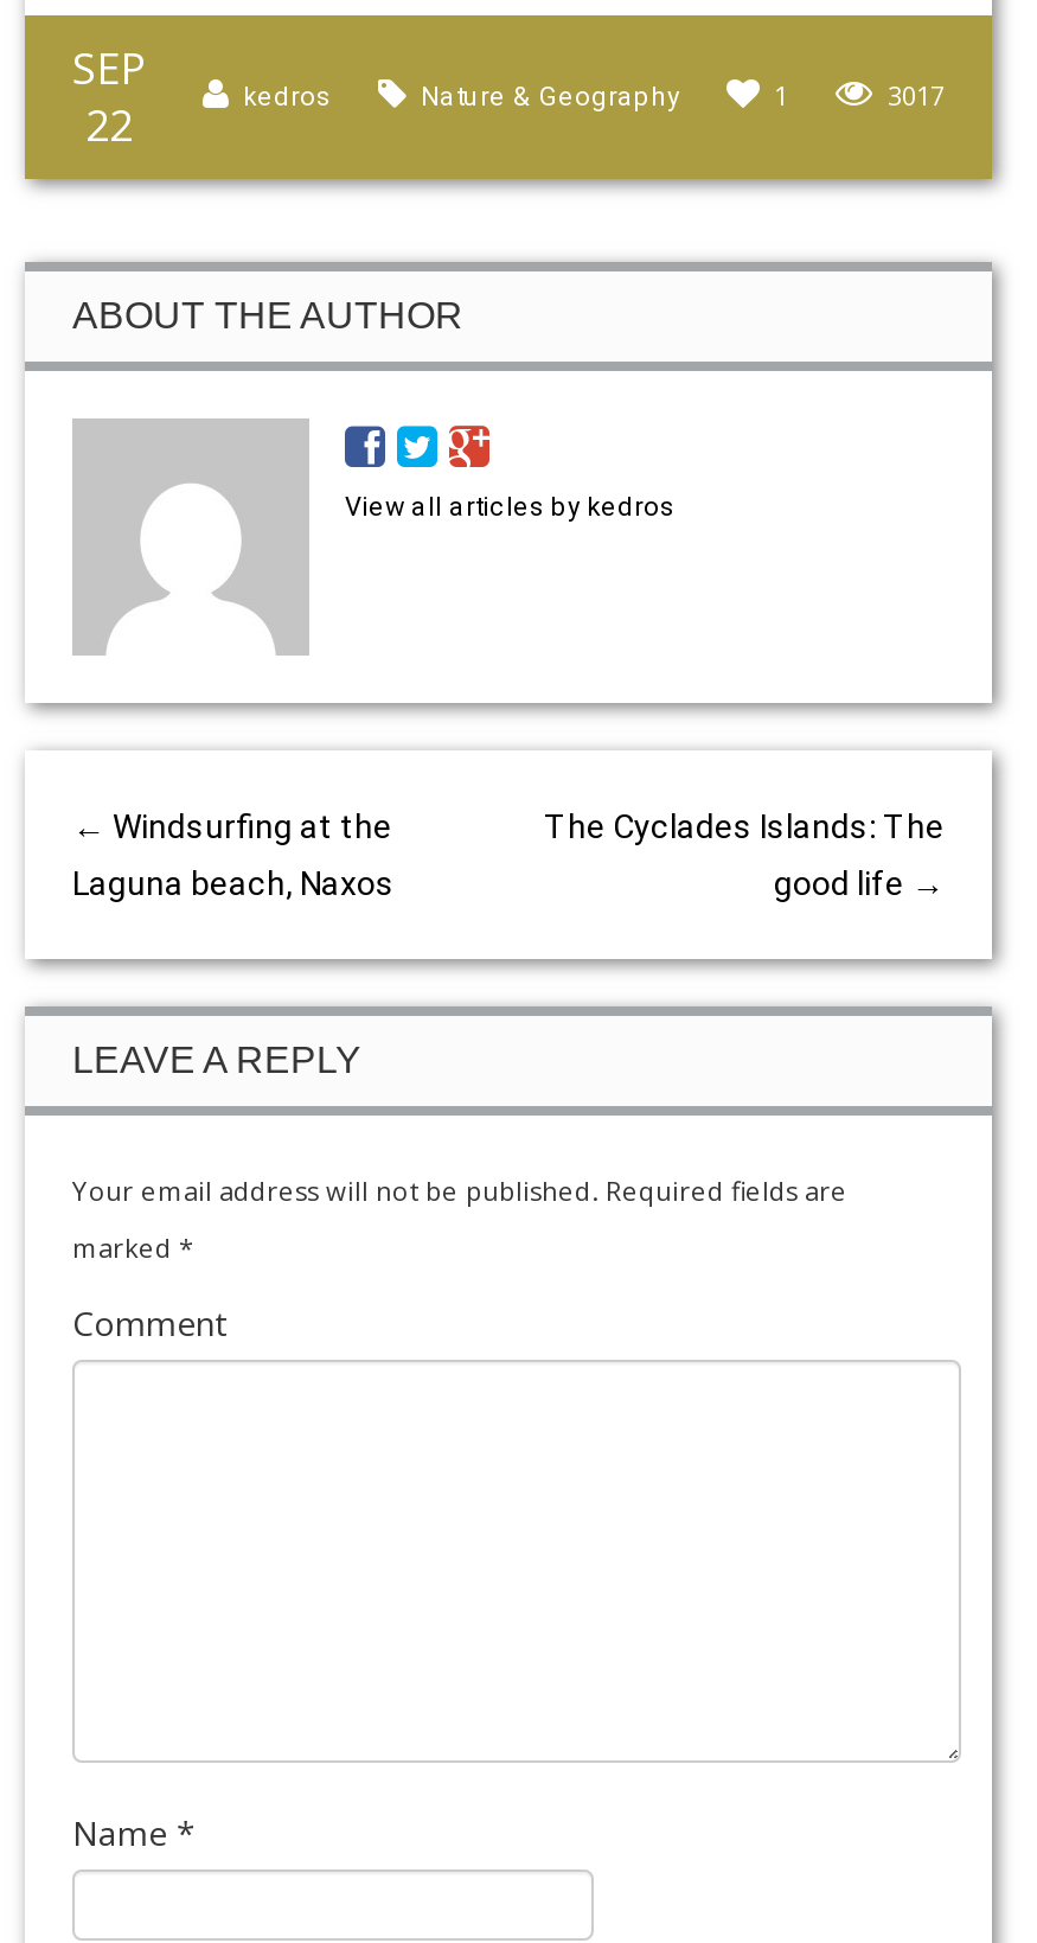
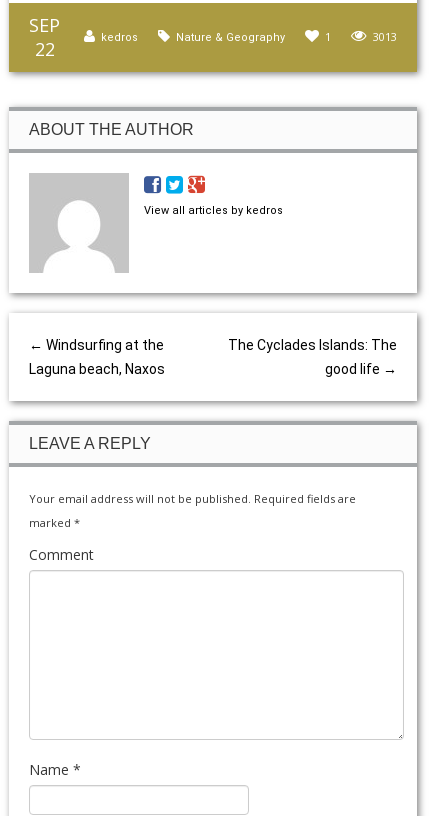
[881,77,945,113] 3017 -> [370,29,397,44] 3013

